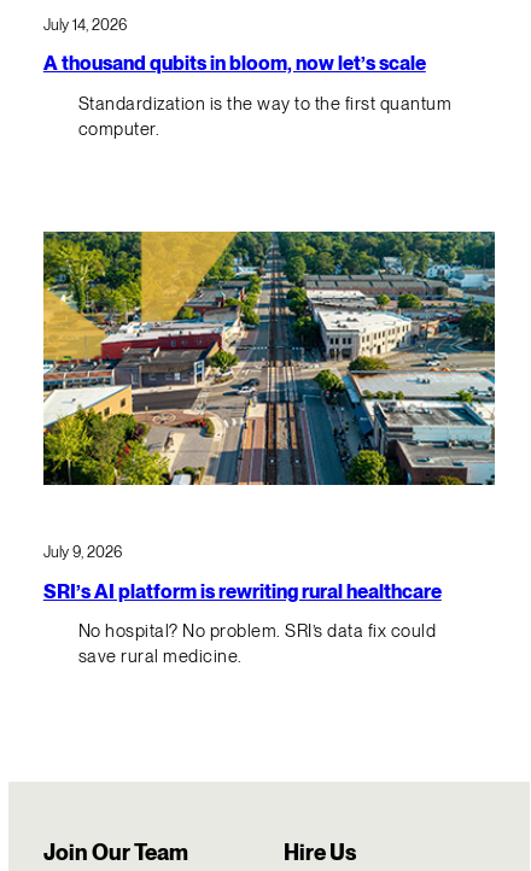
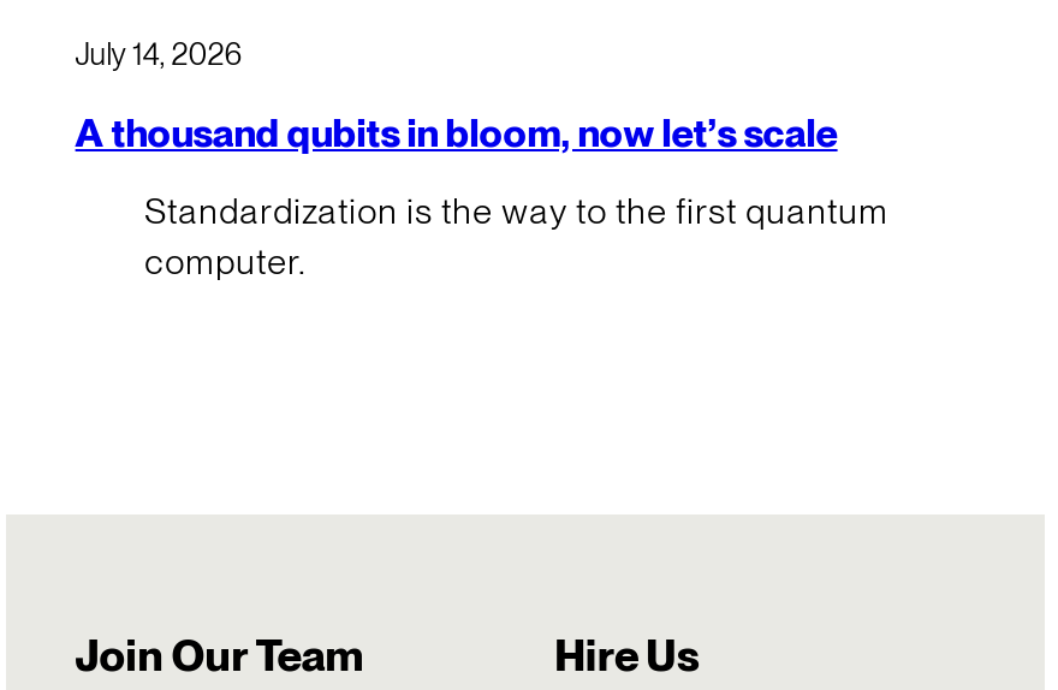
[42,230,496,486] [image] -> none
[43,543,441,667] July 9, 2026 | SRI’s AI platform is rewriting rural healthcare | No hospital? No problem. SRI’s data fix could | save rural medicine. -> none

